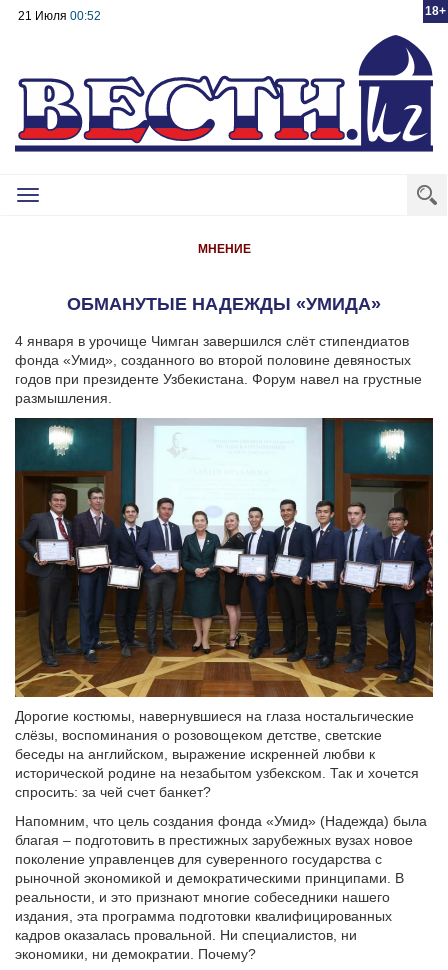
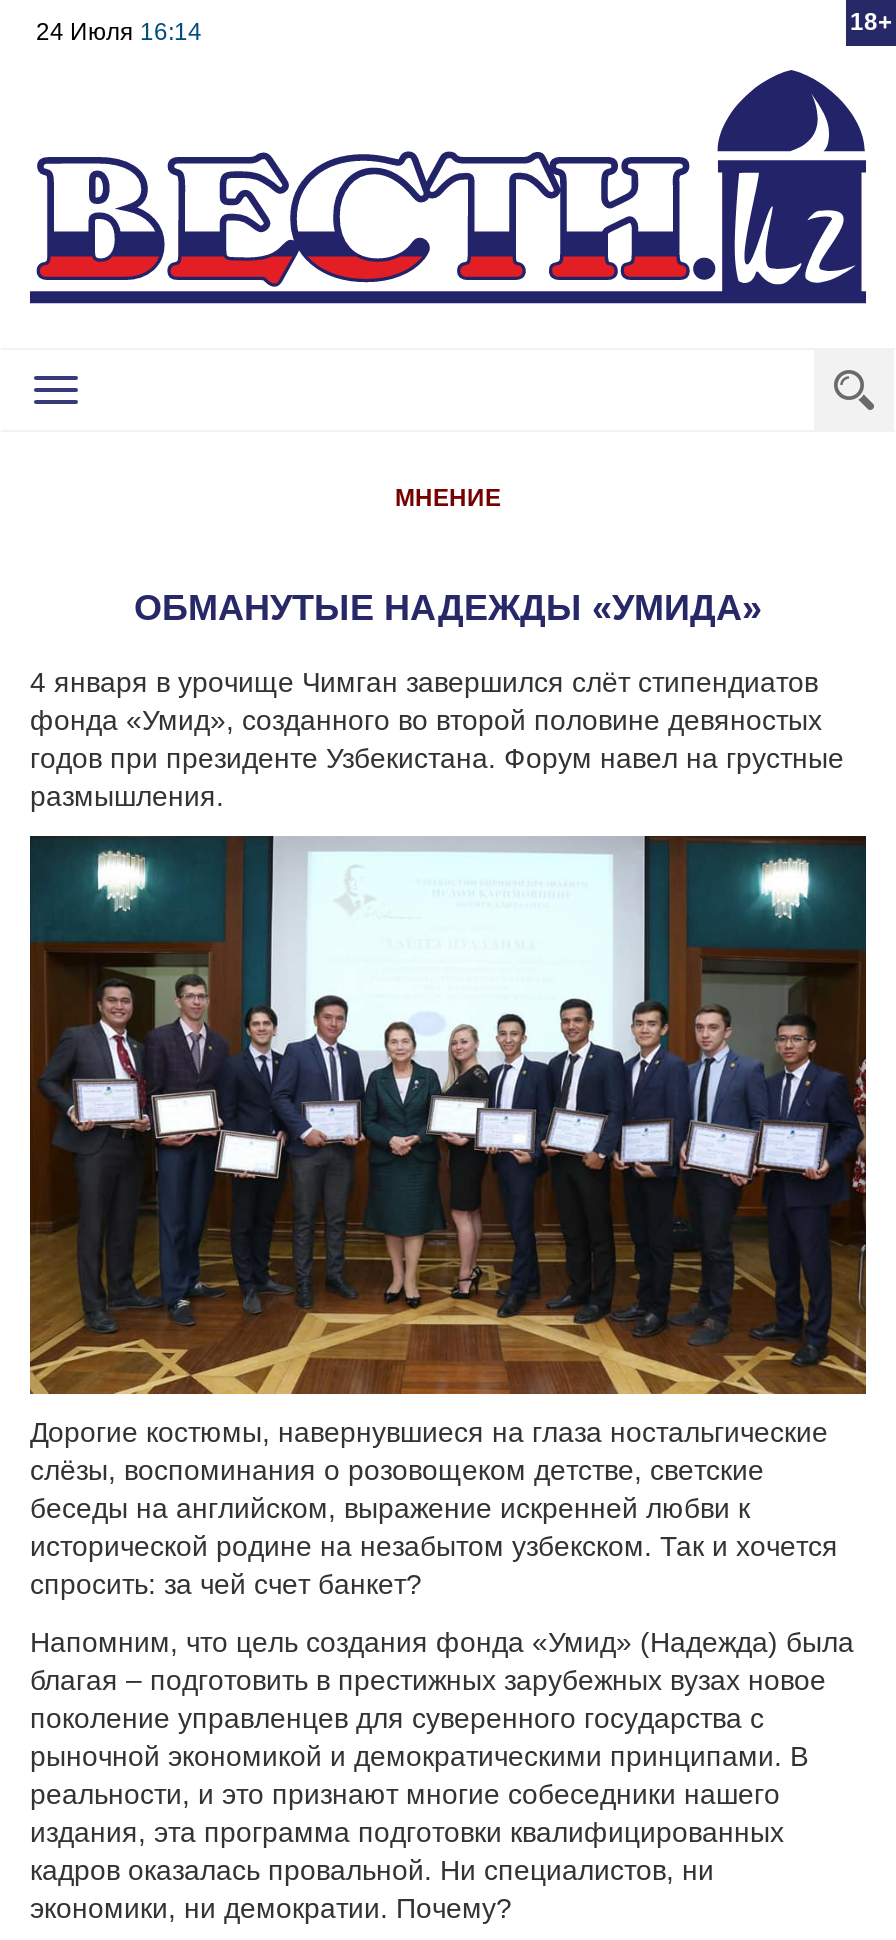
[18,9,101,23] 21 Июля 00:52 -> [36,18,202,46] 24 Июля 16:14

